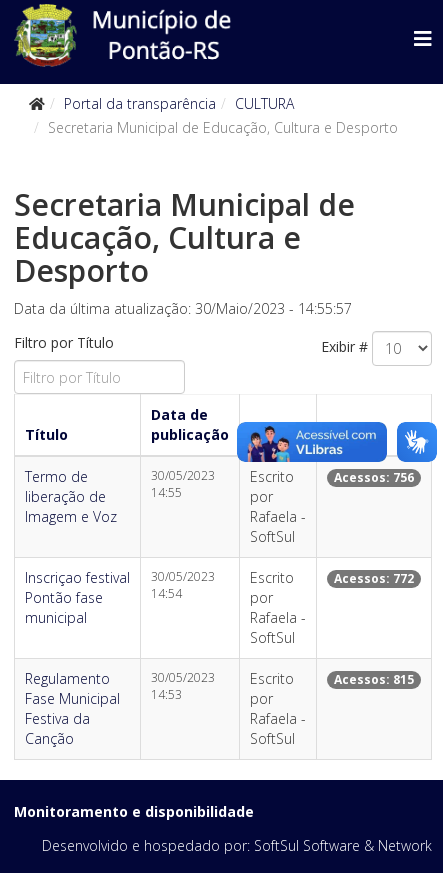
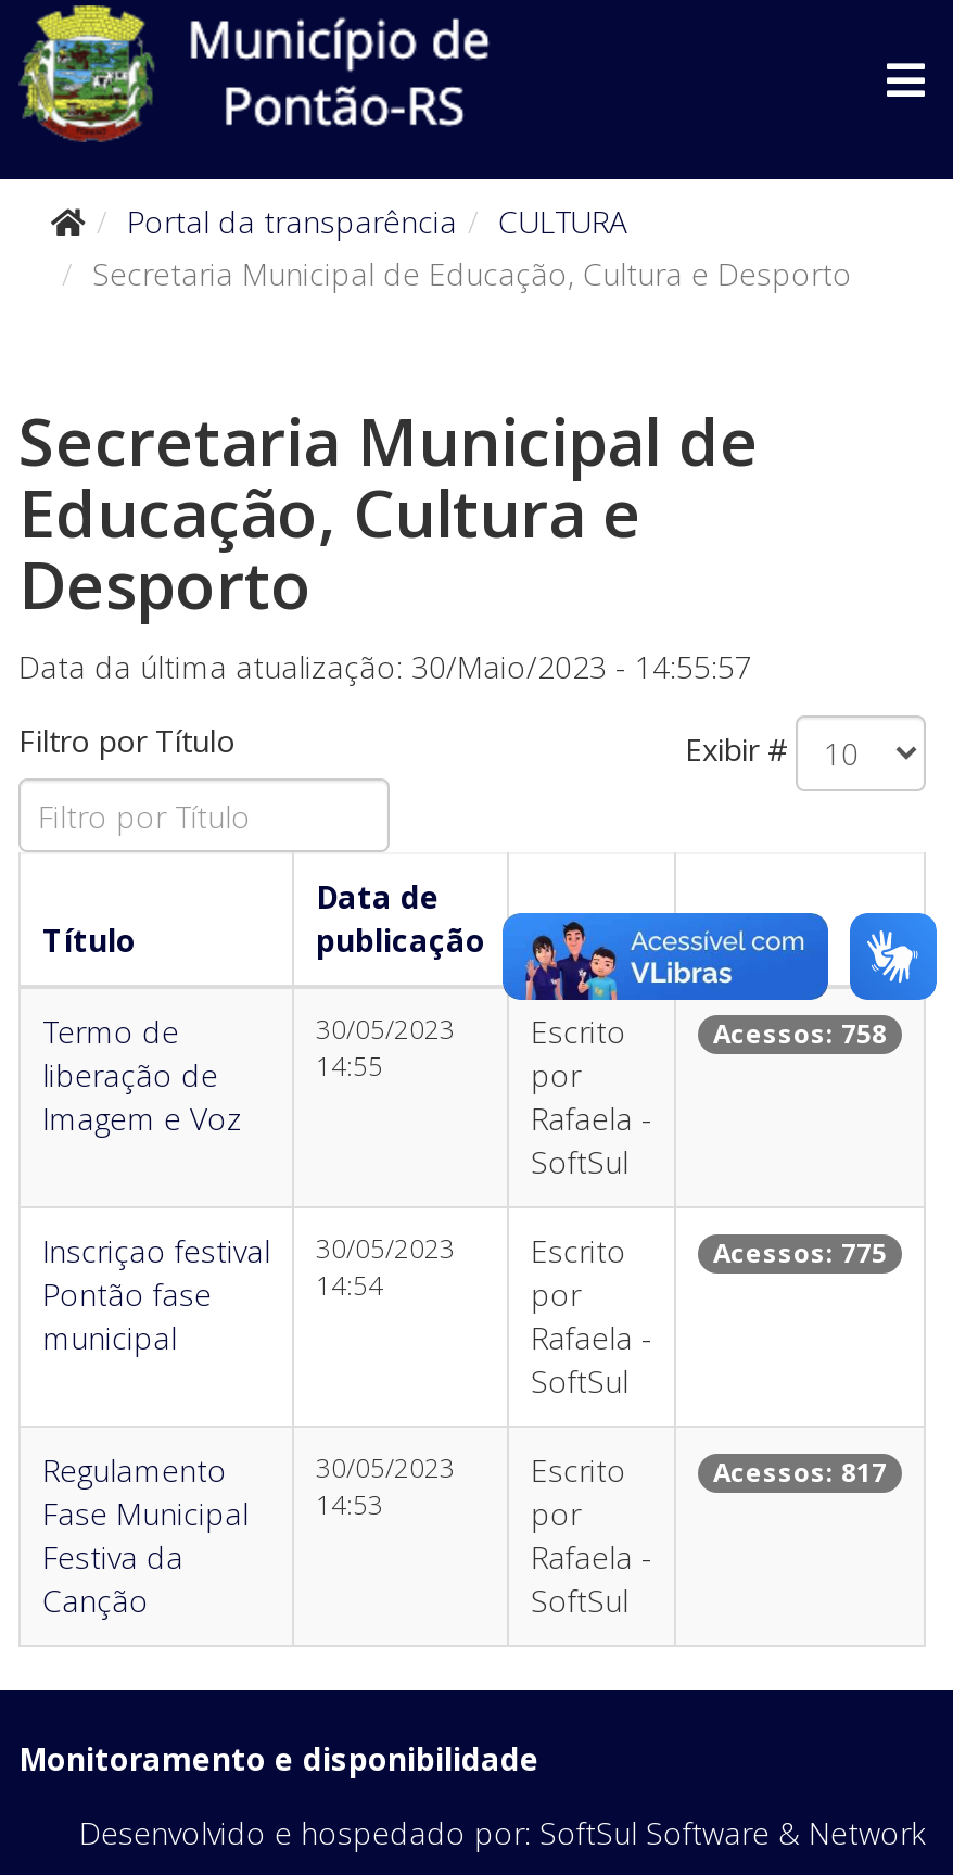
[334,469,414,486] Acessos: 756 -> [713,1015,887,1052] Acessos: 758
[334,570,414,587] Acessos: 772 -> [713,1234,887,1271] Acessos: 775
[334,671,414,688] Acessos: 815 -> [713,1454,887,1491] Acessos: 817

